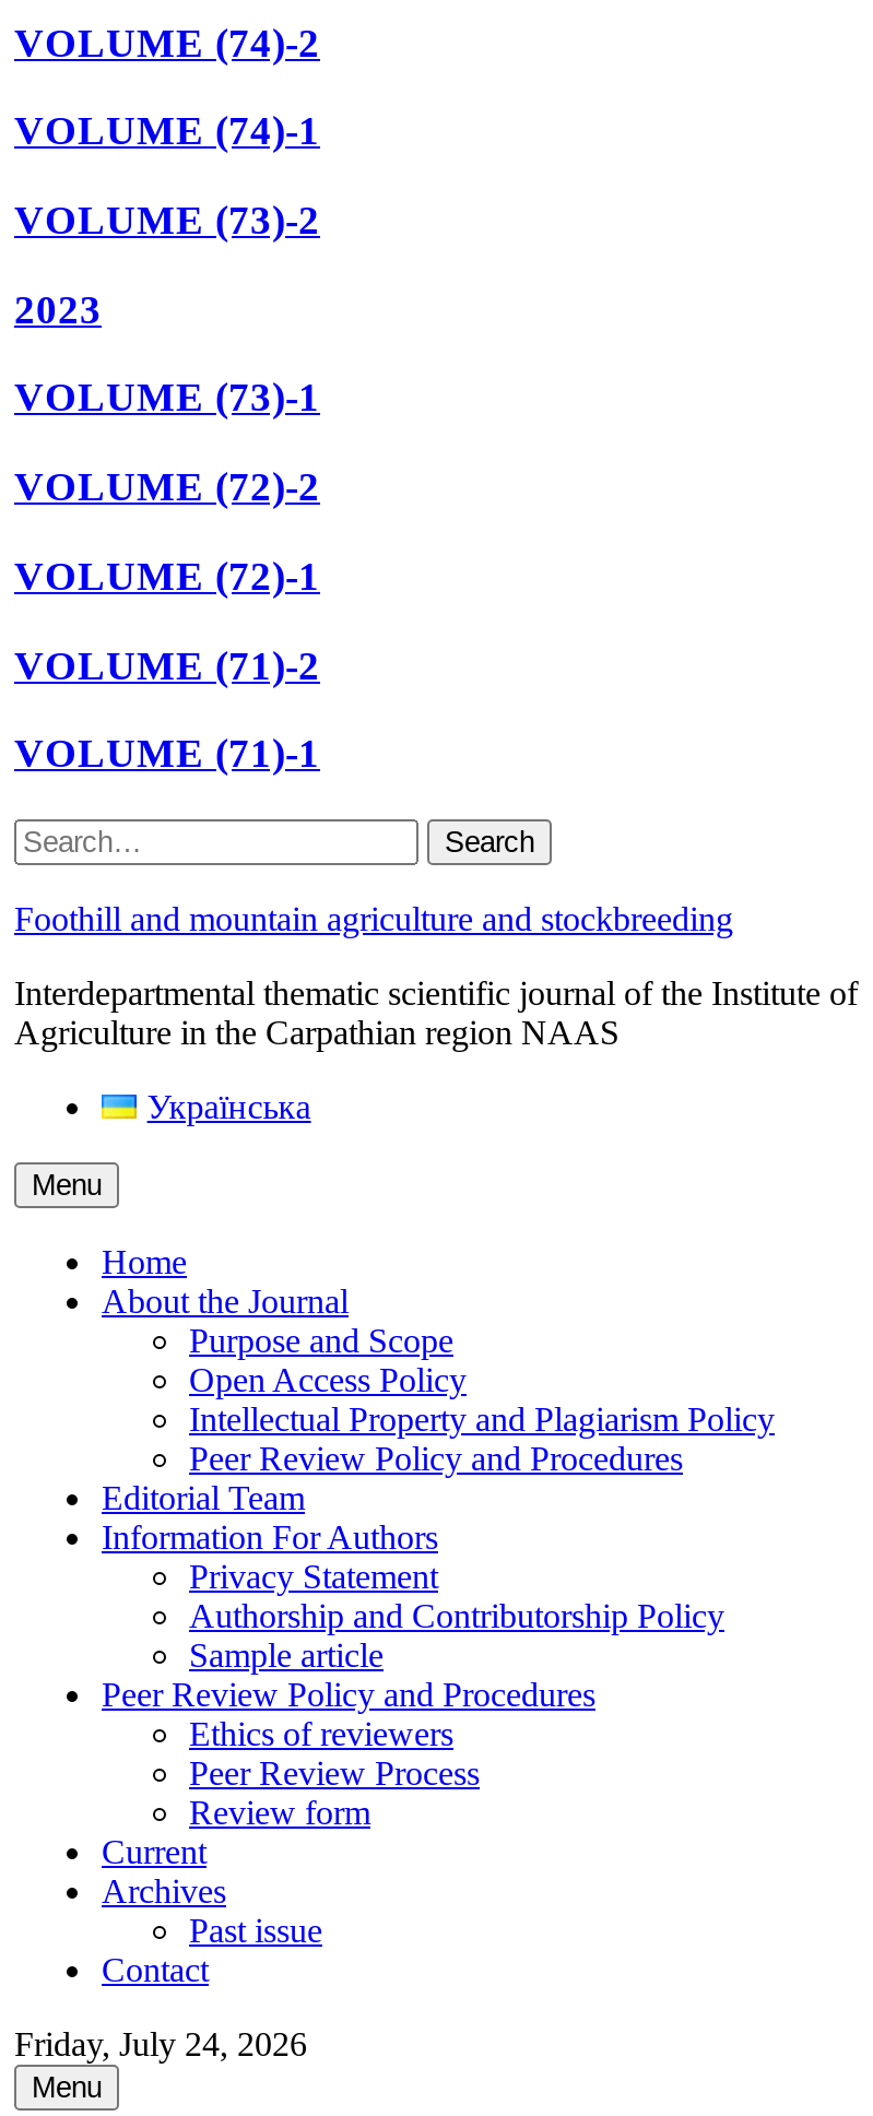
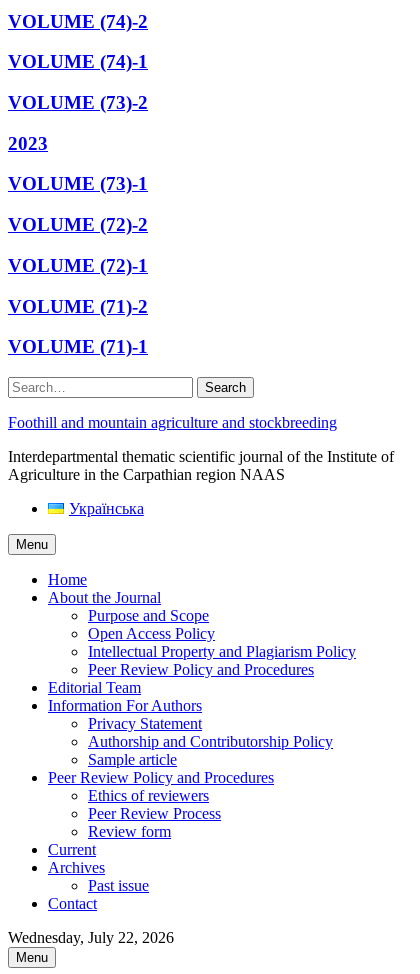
[14,2025,307,2062] Friday, July 24, 2026 -> [8,929,174,946] Wednesday, July 22, 2026

